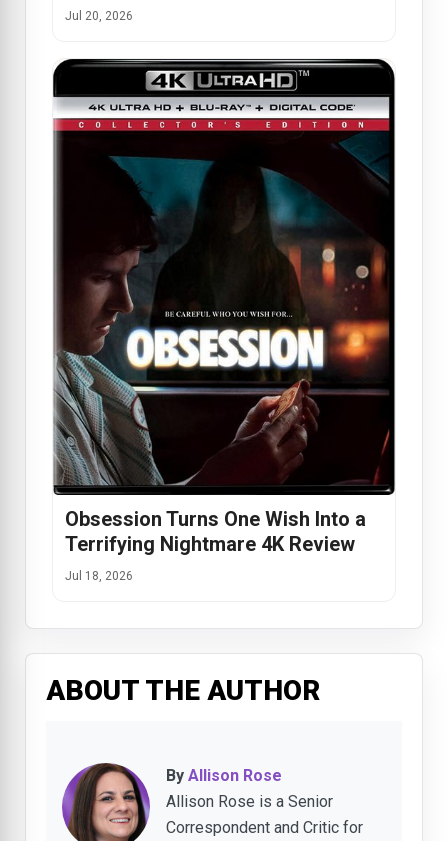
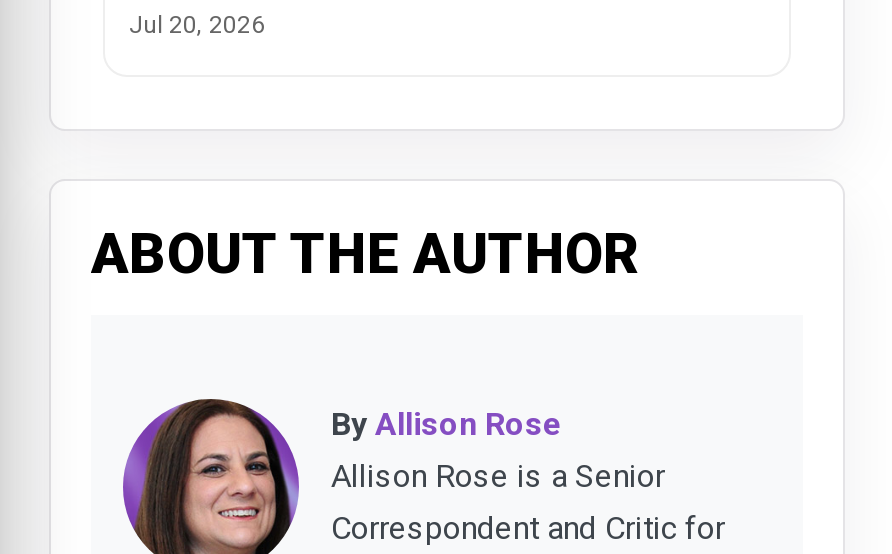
[52,58,396,583] [image] | Obsession Turns One Wish Into a | Terrifying Nightmare 4K Review | Jul 18, 2026 -> none

